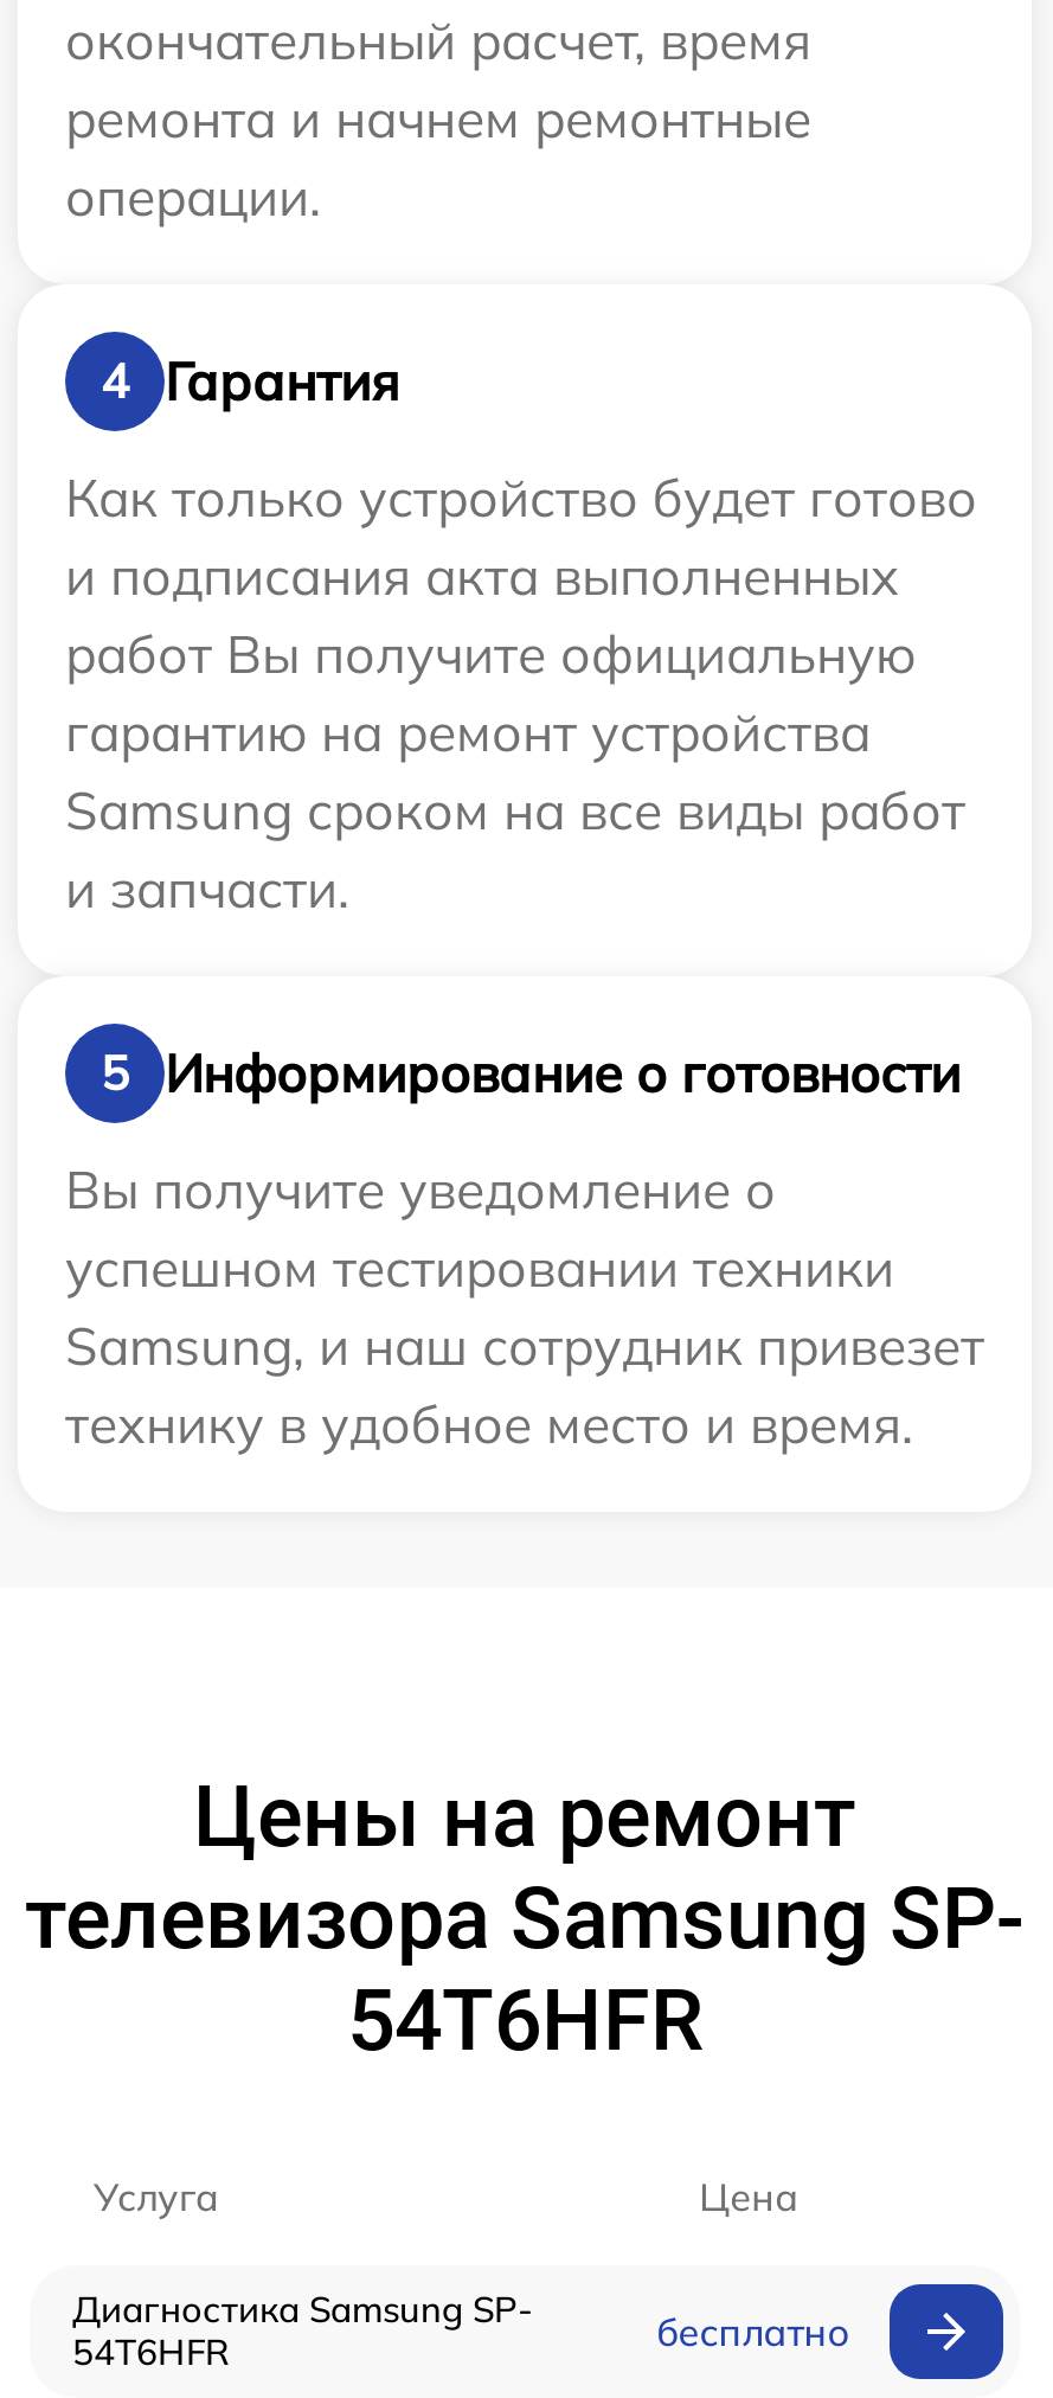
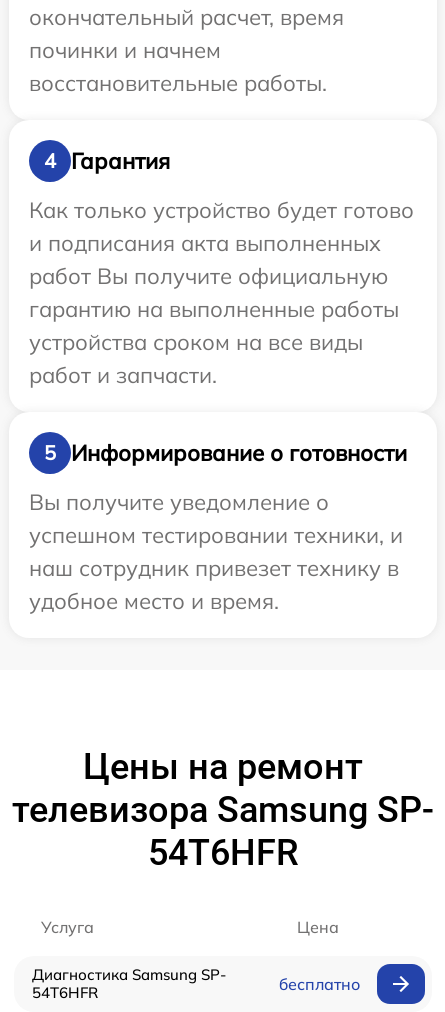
[65,86,811,230] ремонта и начнем ремонтные | операции. -> [29,36,327,97] починки и начнем | восстановительные работы.
[65,699,965,922] гарантию на ремонт устройства | Samsung сроком на все виды работ | и запчасти. -> [29,295,399,389] гарантию на выполненные работы | устройства сроком на все виды | работ и запчасти.
[65,1235,984,1458] успешном тестировании техники | Samsung, и наш сотрудник привезет | технику в удобное место и время. -> [29,521,403,615] успешном тестировании техники, и | наш сотрудник привезет технику в | удобное место и время.

